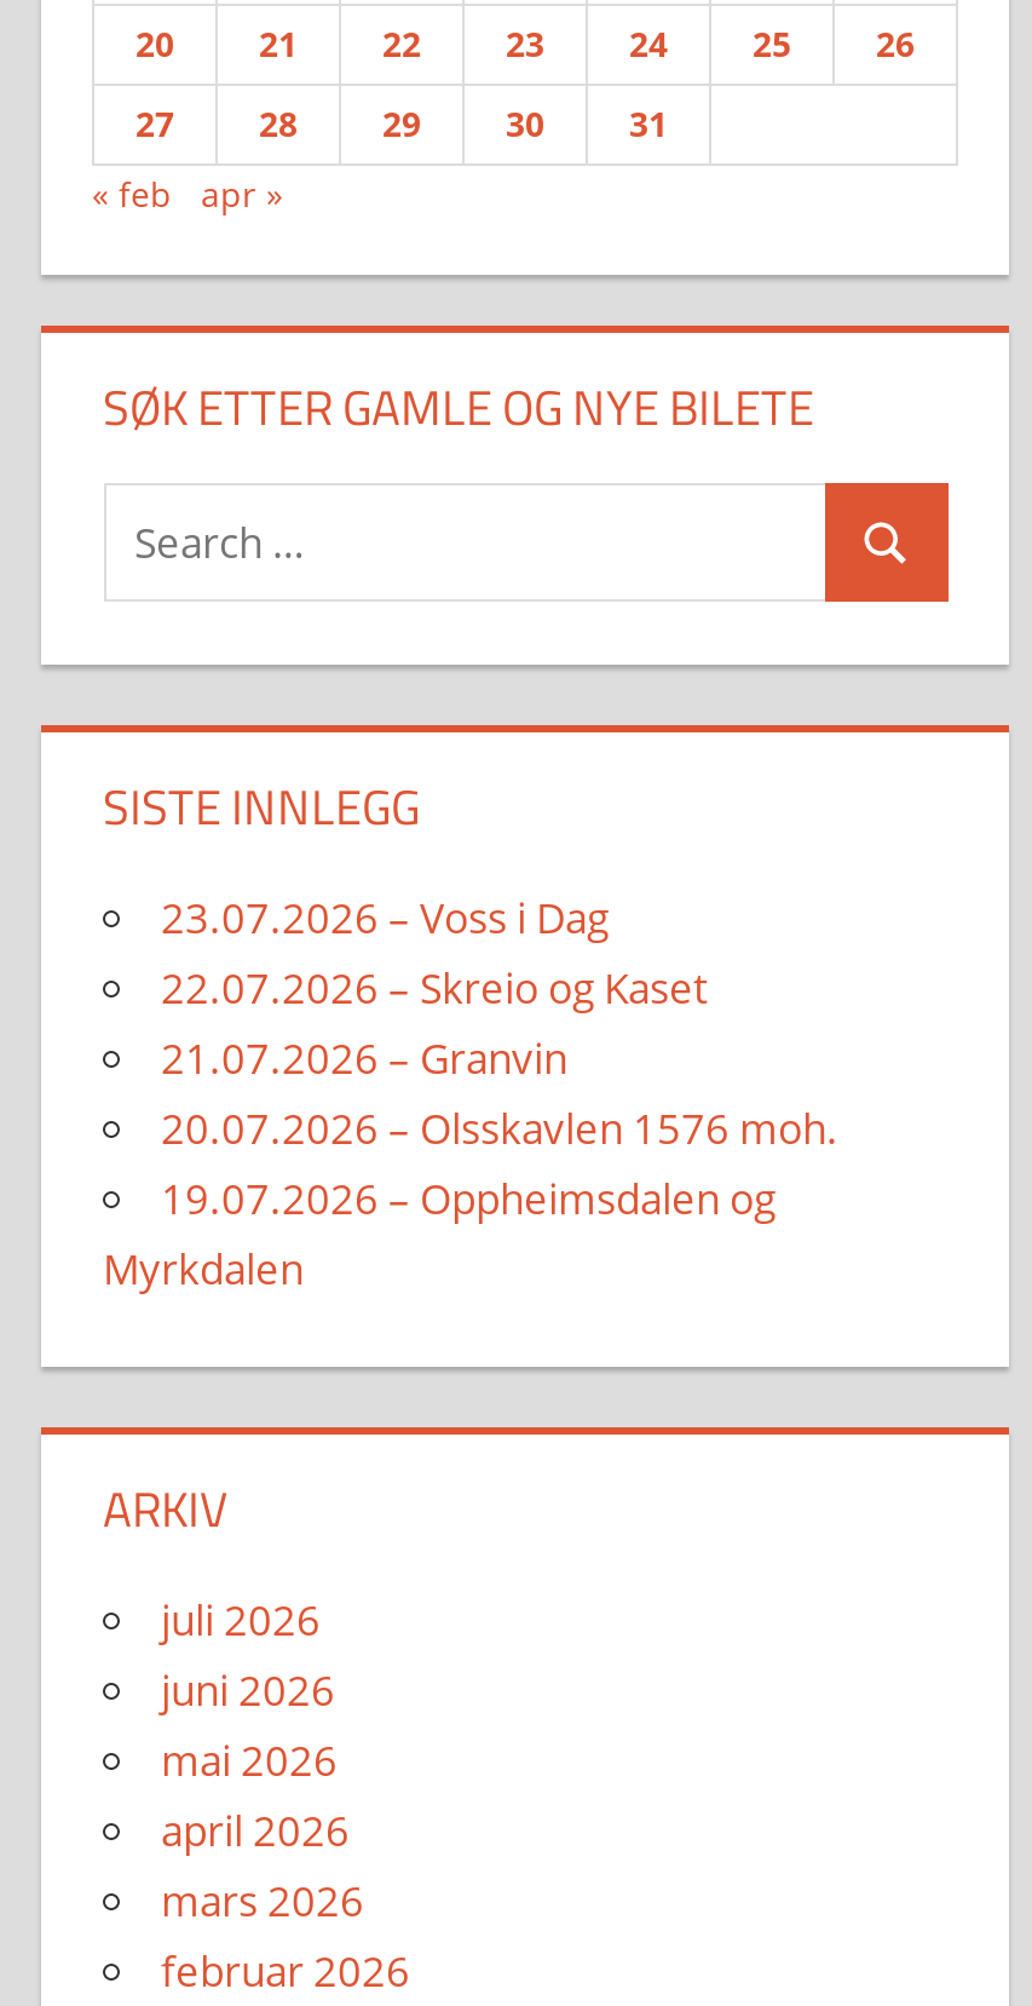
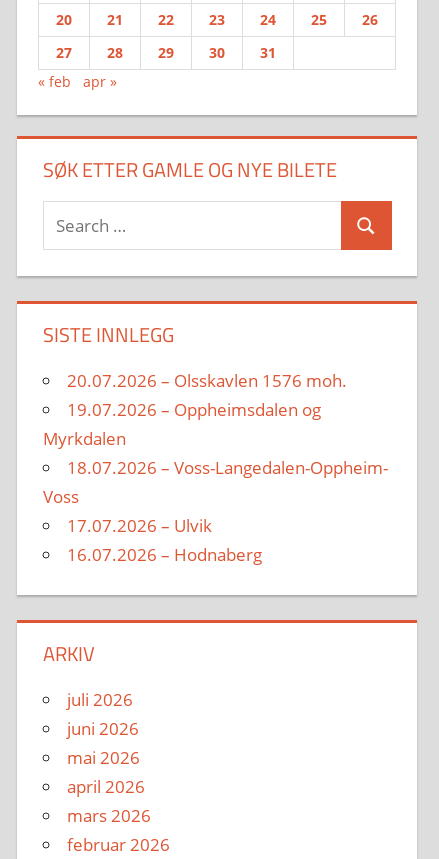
[161,890,708,1086] 23.07.2026 – Voss i Dag | 22.07.2026 – Skreio og Kaset | 21.07.2026 – Granvin -> none
moved [103,1101,838,1297] -> [42,369,346,450]: 20.07.2026 – Olsskavlen 1576 moh. | 19.07.2026 – Oppheimsdalen og | Myrkdalen
none -> [42,456,387,566] 18.07.2026 – Voss-Langedalen-Oppheim- | Voss | 17.07.2026 – Ulvik | 16.07.2026 – Hodnaberg

